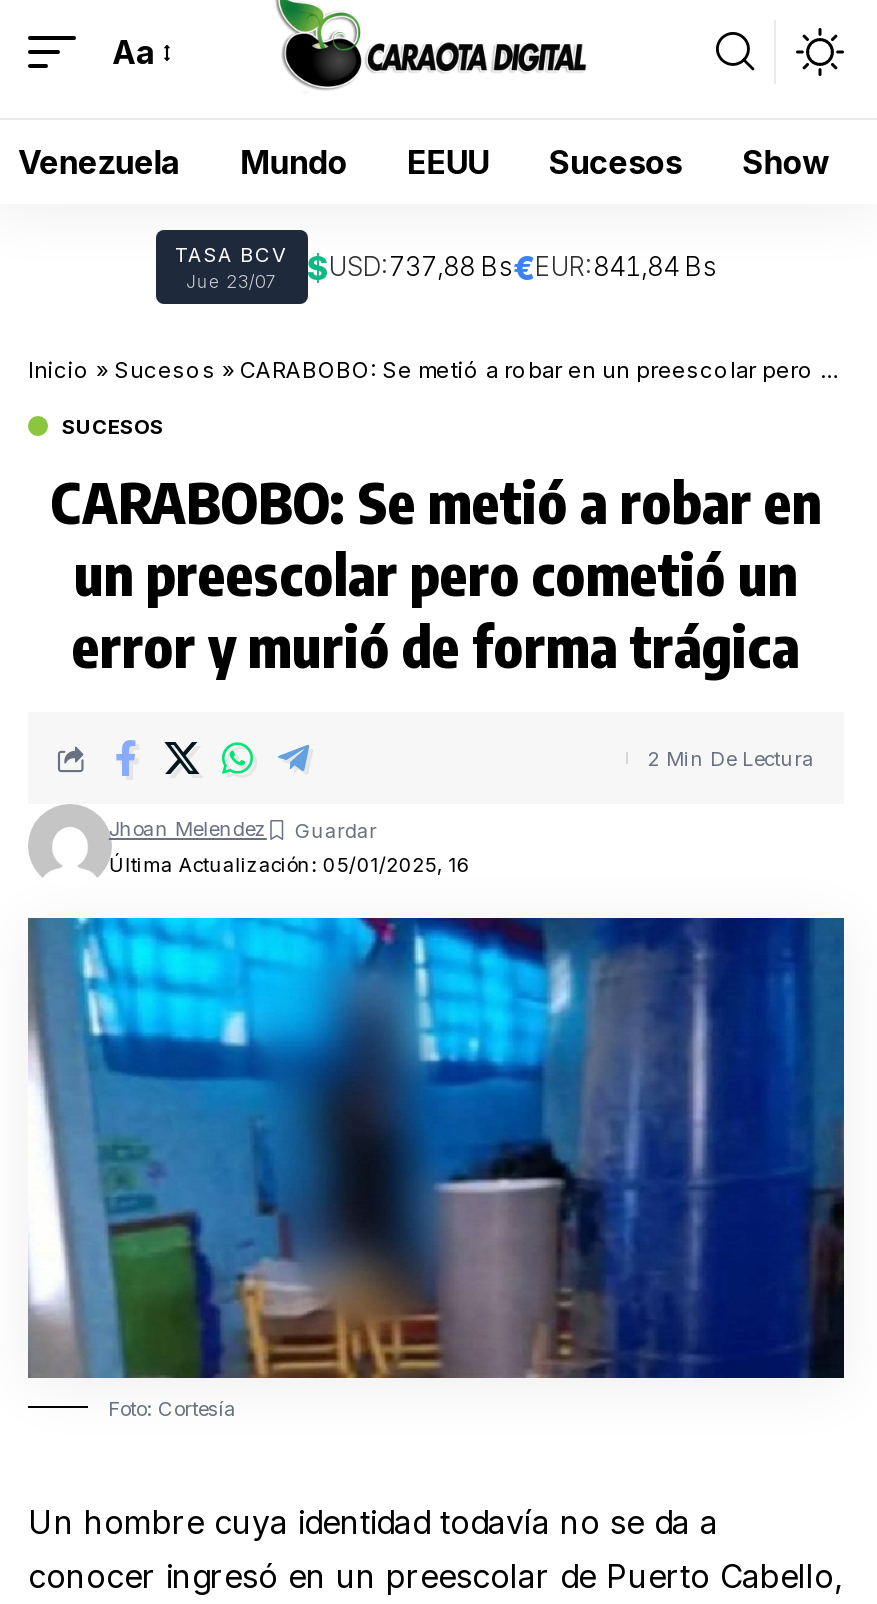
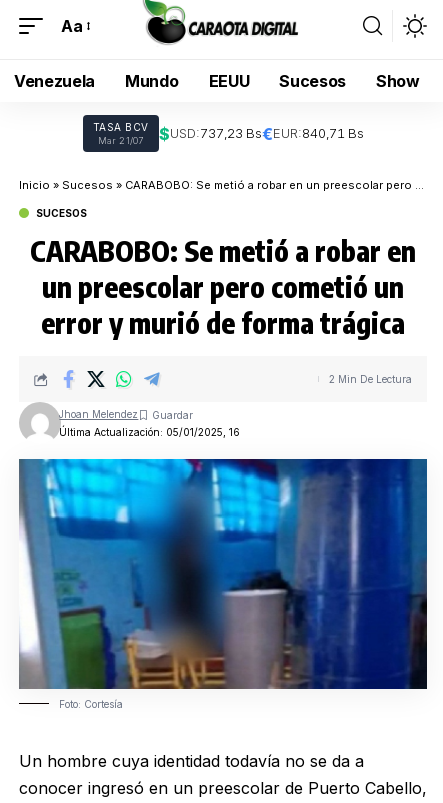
[186,247,717,292] Jue 23/07 | $USD:737,88 Bs€EUR:841,84 Bs -> [98,124,363,146] Mar 21/07 | $USD:737,23 Bs€EUR:840,71 Bs

